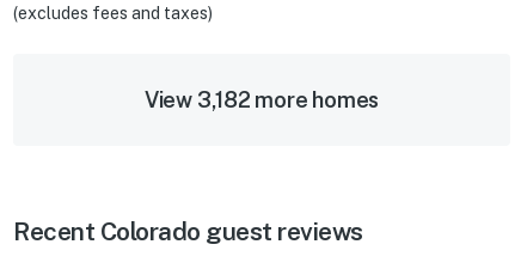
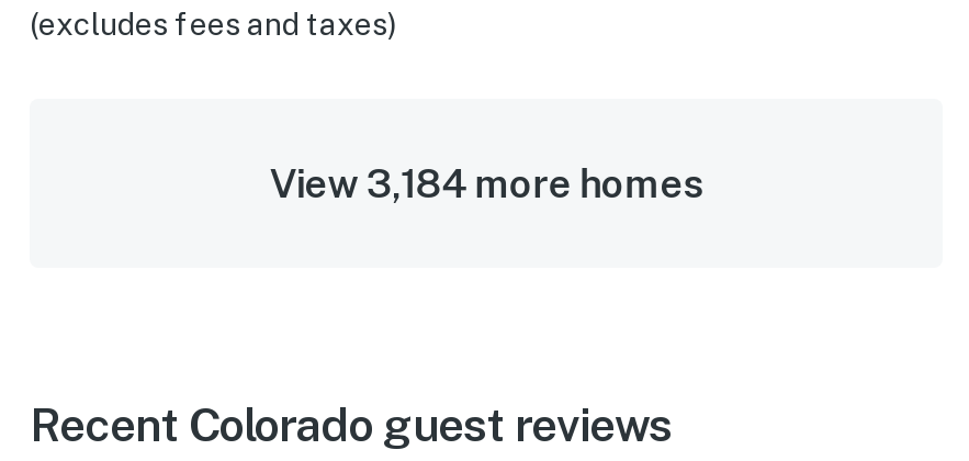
[144,87,379,112] View 3,182 more homes -> [270,159,703,205] View 3,184 more homes

